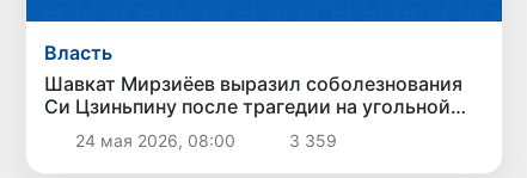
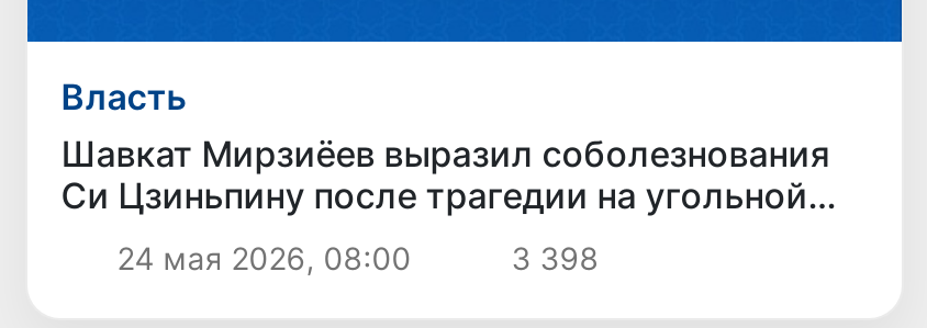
[285,130,337,150] 3 359 -> [502,239,599,276] 3 398

